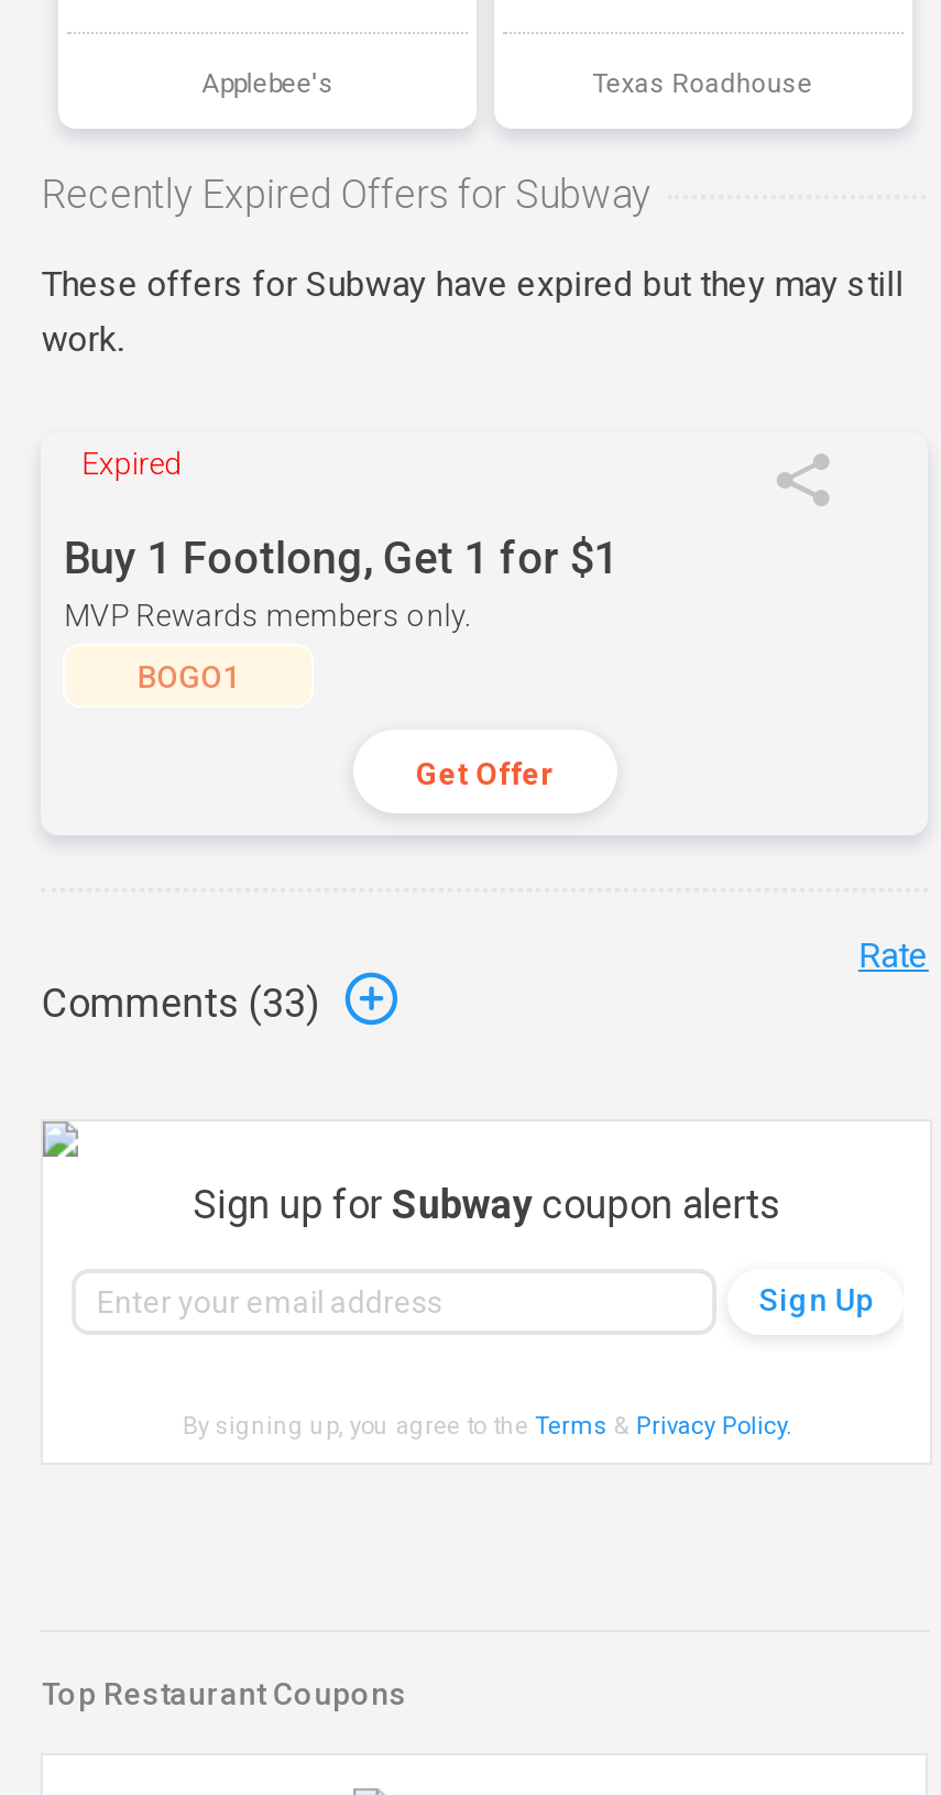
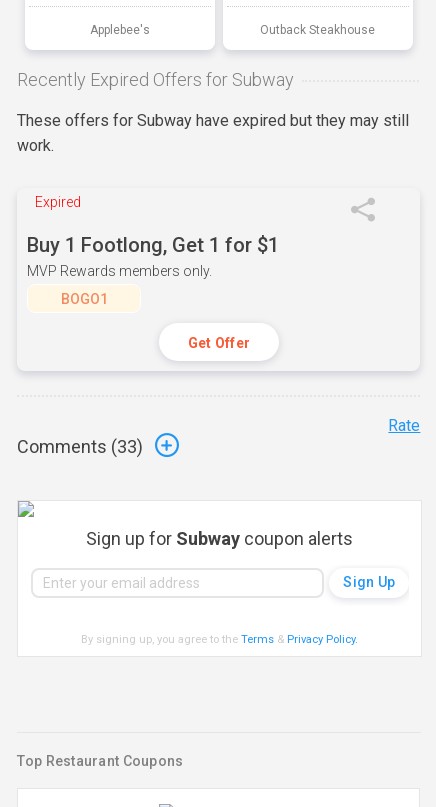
[593,67,813,98] Texas Roadhouse -> [260,22,375,36] Outback Steakhouse

